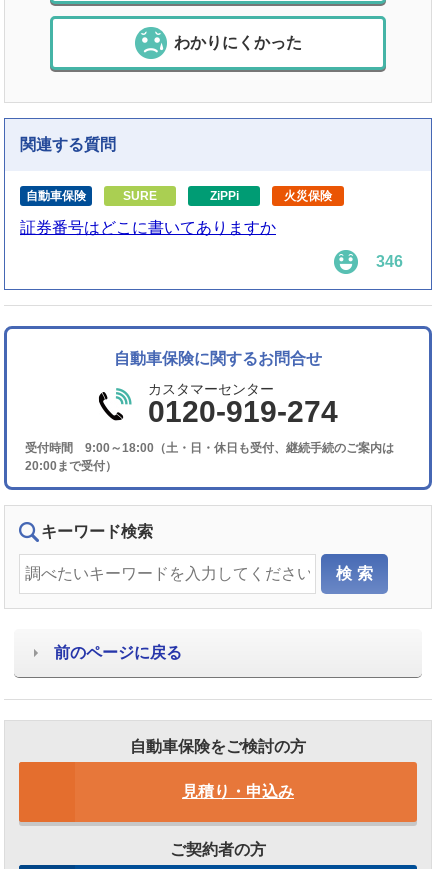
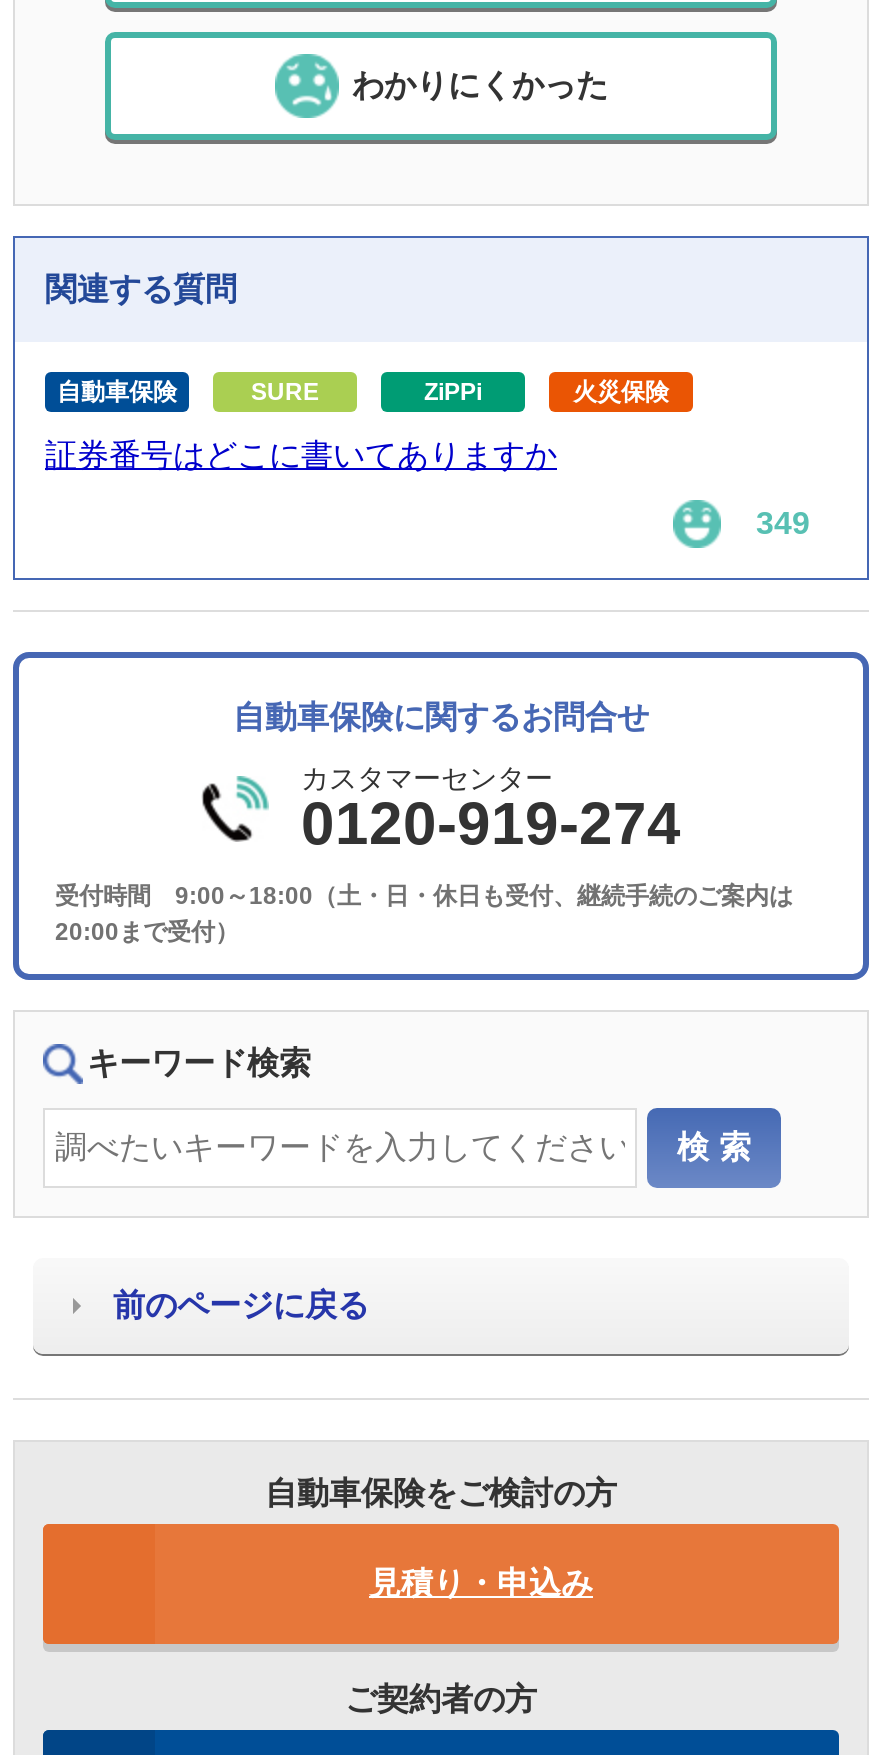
[375,253,402,270] 346 -> [756,506,810,540] 349

